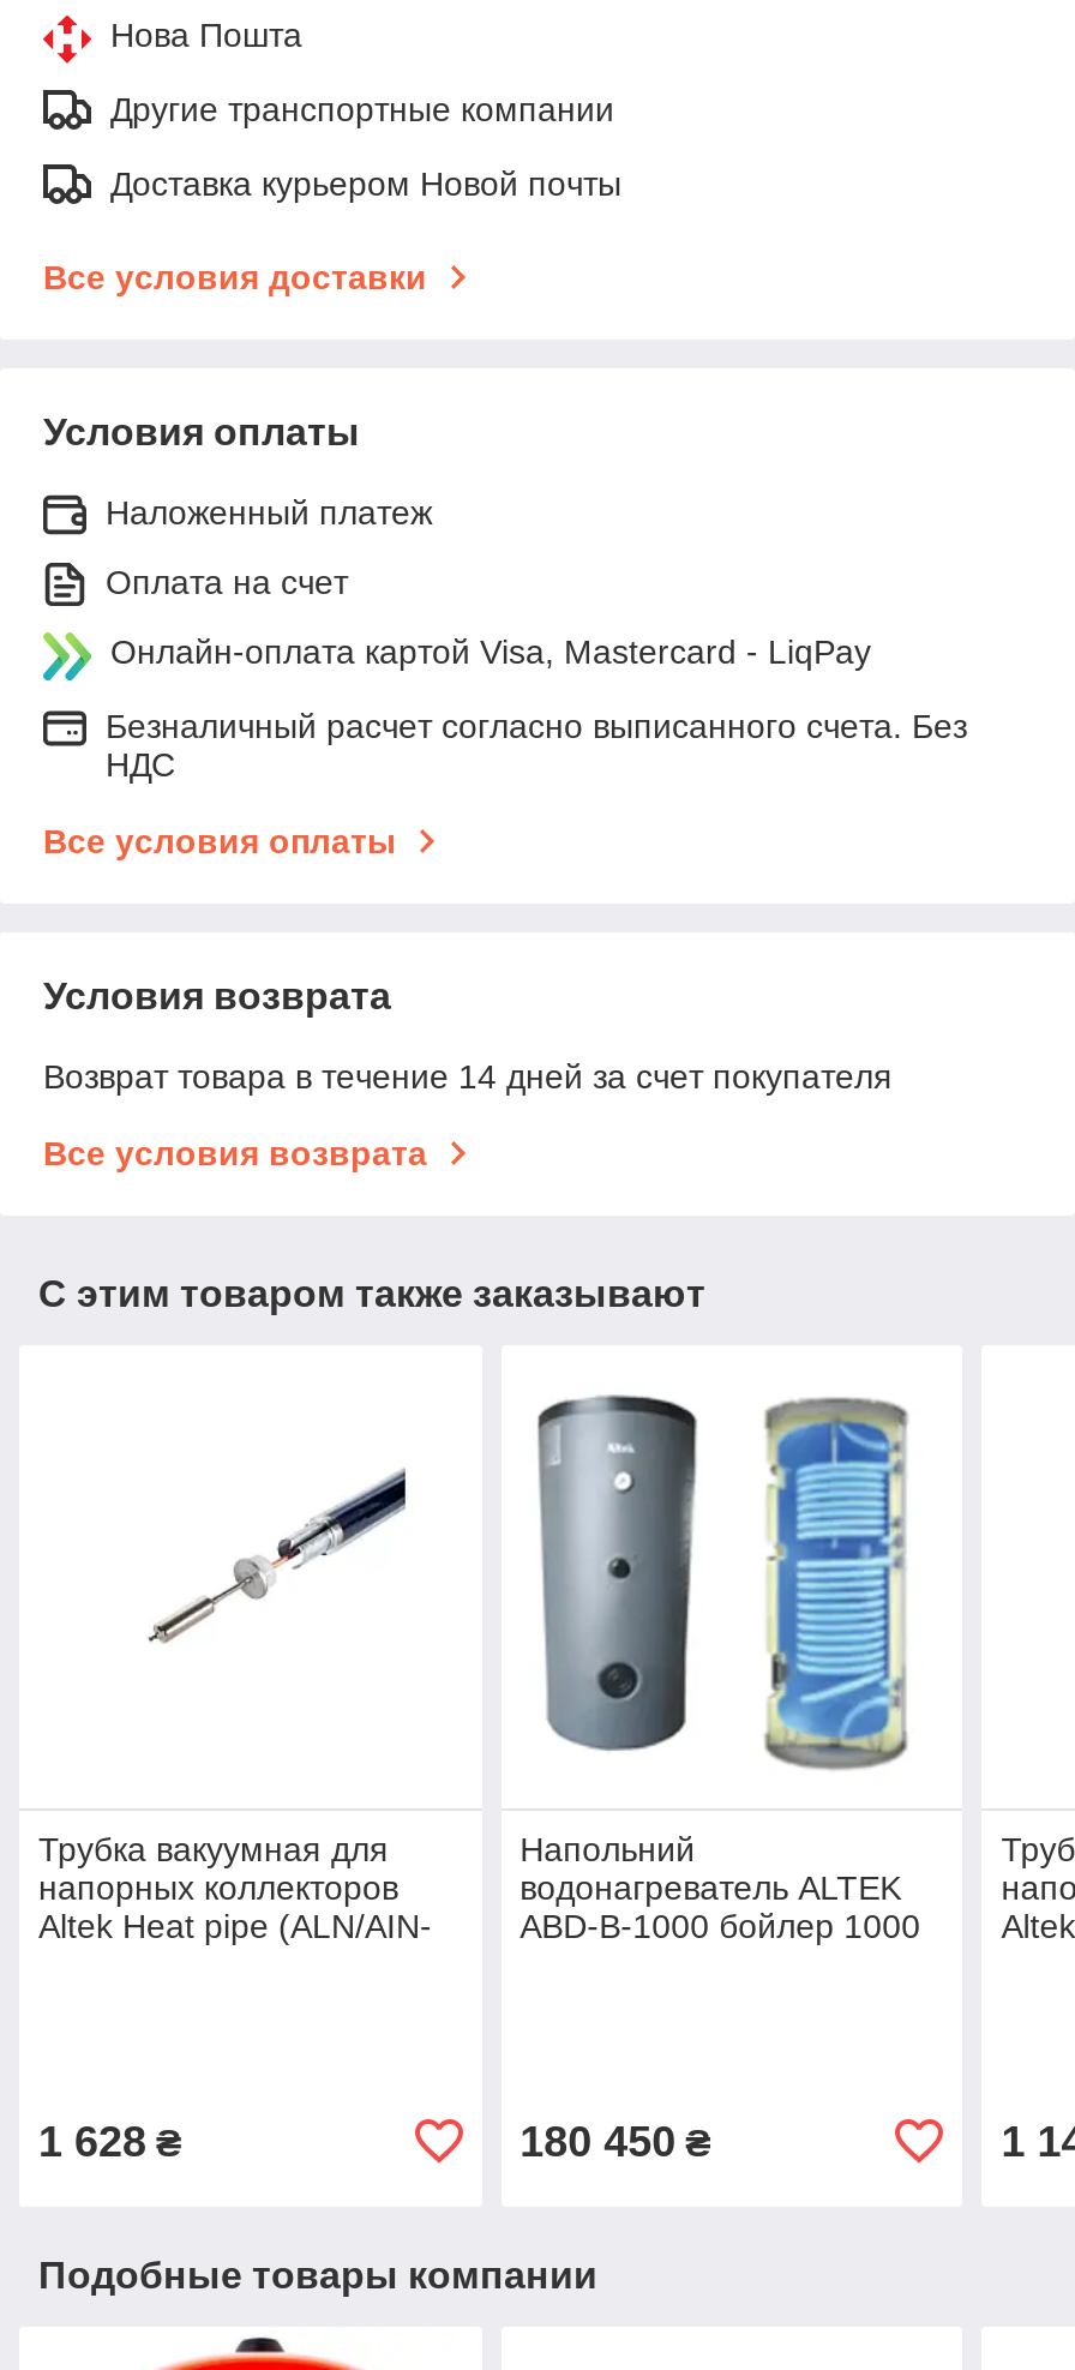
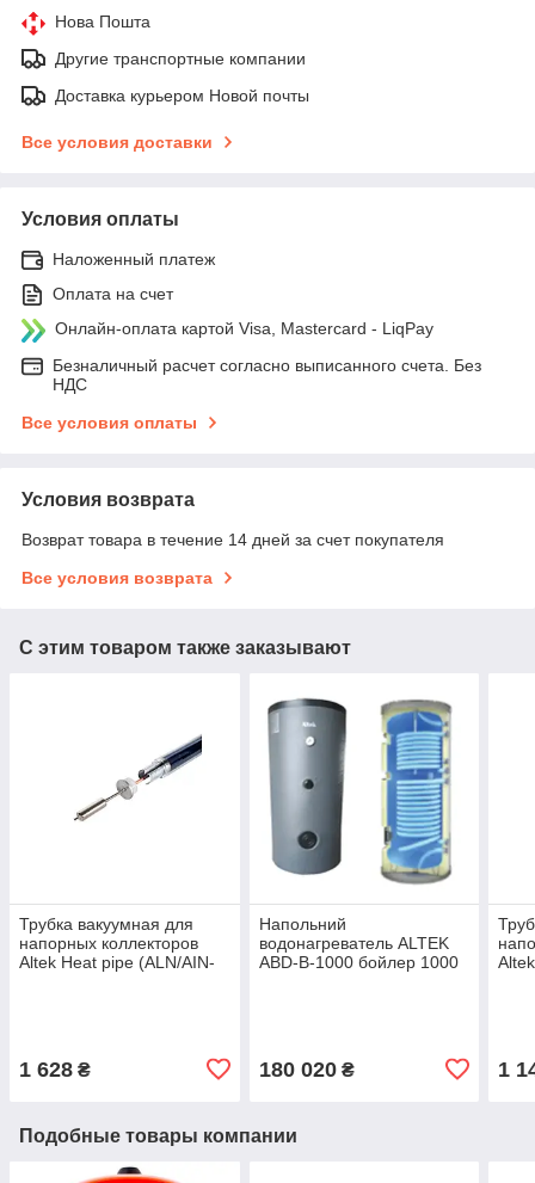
[520,2118,712,2166] 180 450 ₴ -> [259,1057,354,1081] 180 020 ₴

